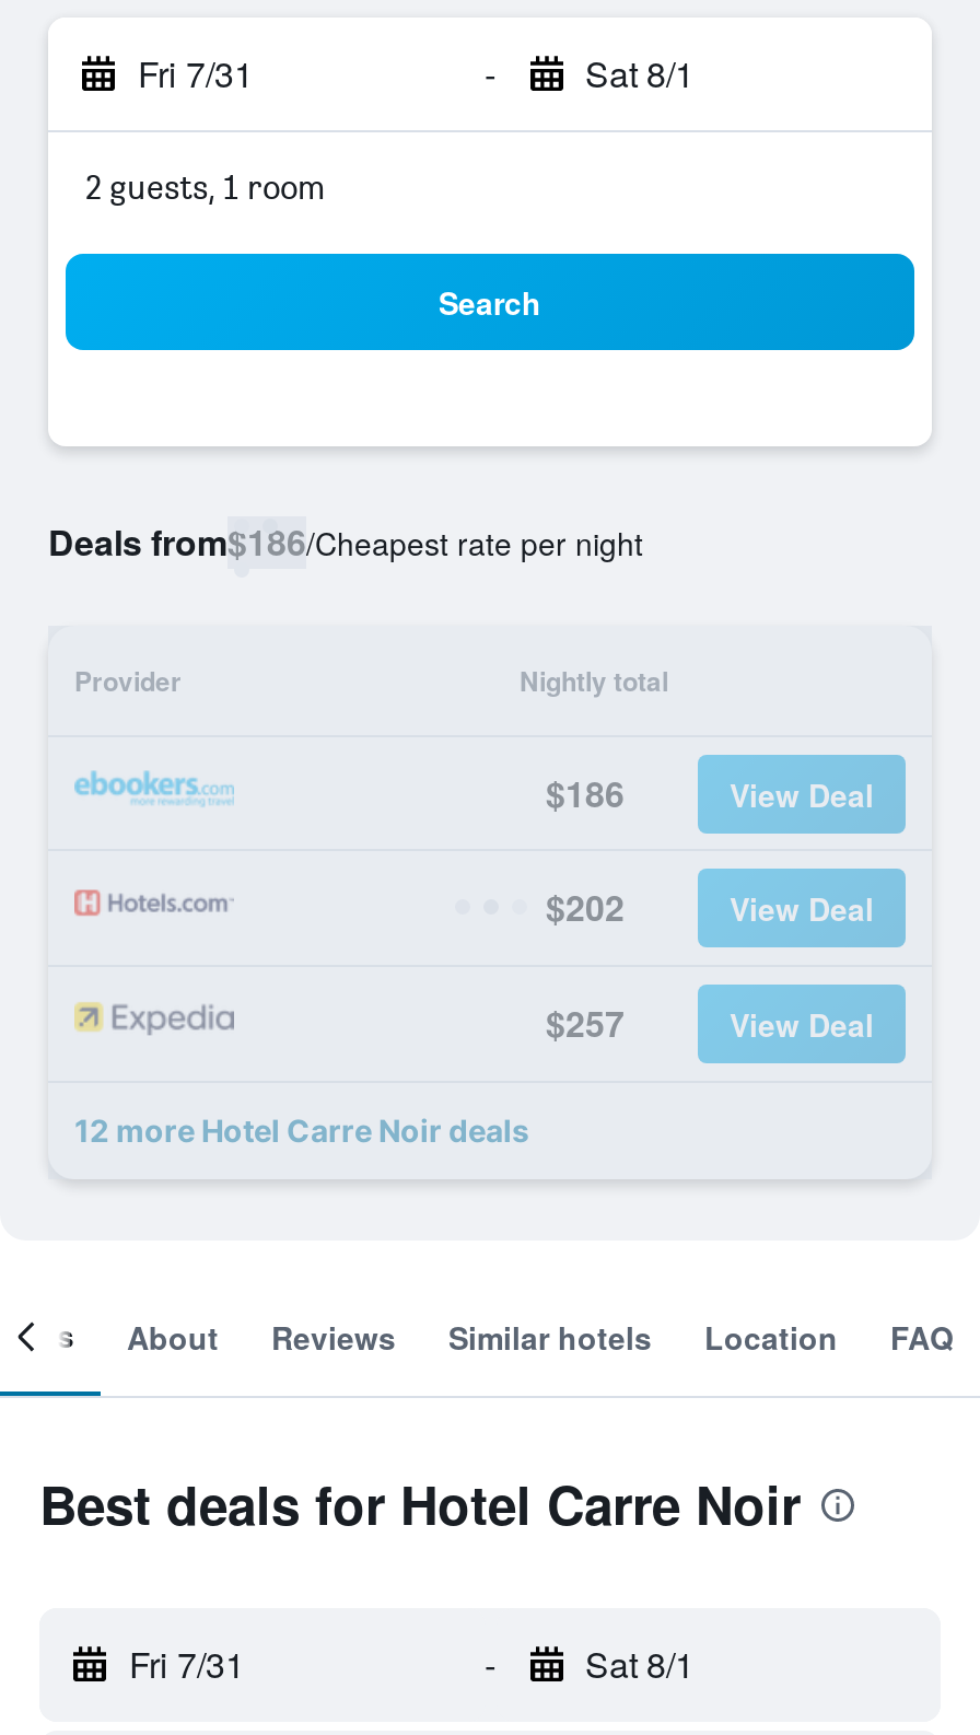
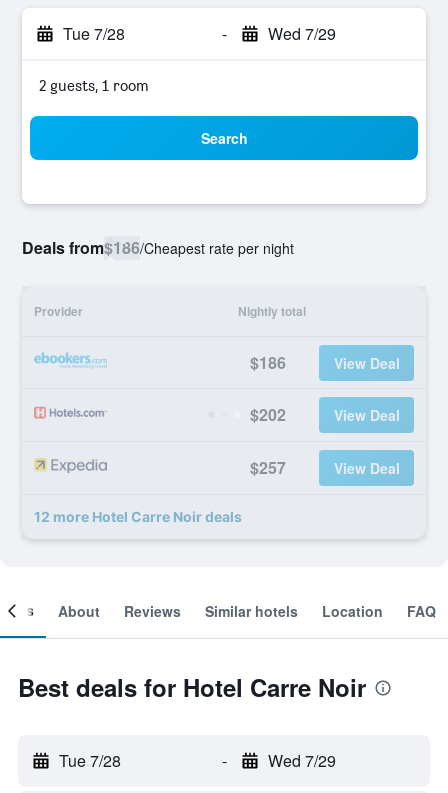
[138,48,254,98] Fri 7/31 -> [63,22,125,45] Tue 7/28
[585,48,695,98] Sat 8/1 -> [267,22,335,45] Wed 7/29
[129,1639,245,1689] Fri 7/31 -> [59,749,121,772] Tue 7/28
[585,1639,695,1689] Sat 8/1 -> [267,749,335,772] Wed 7/29

